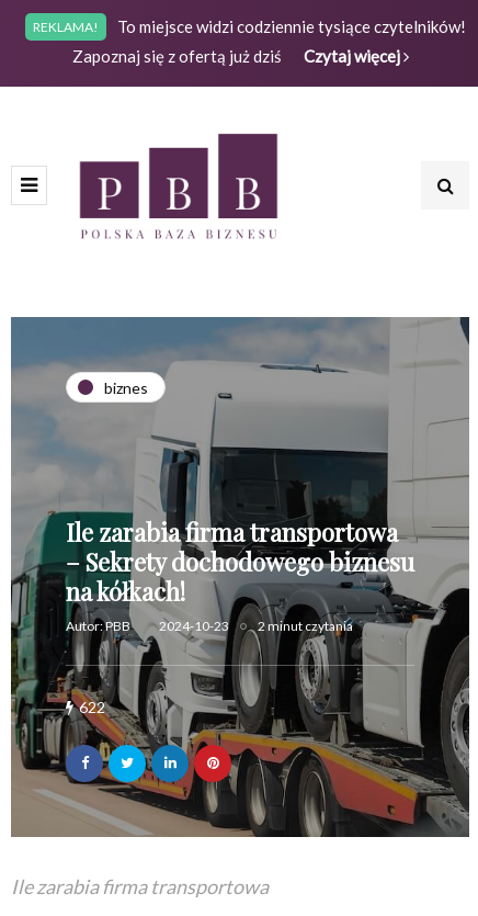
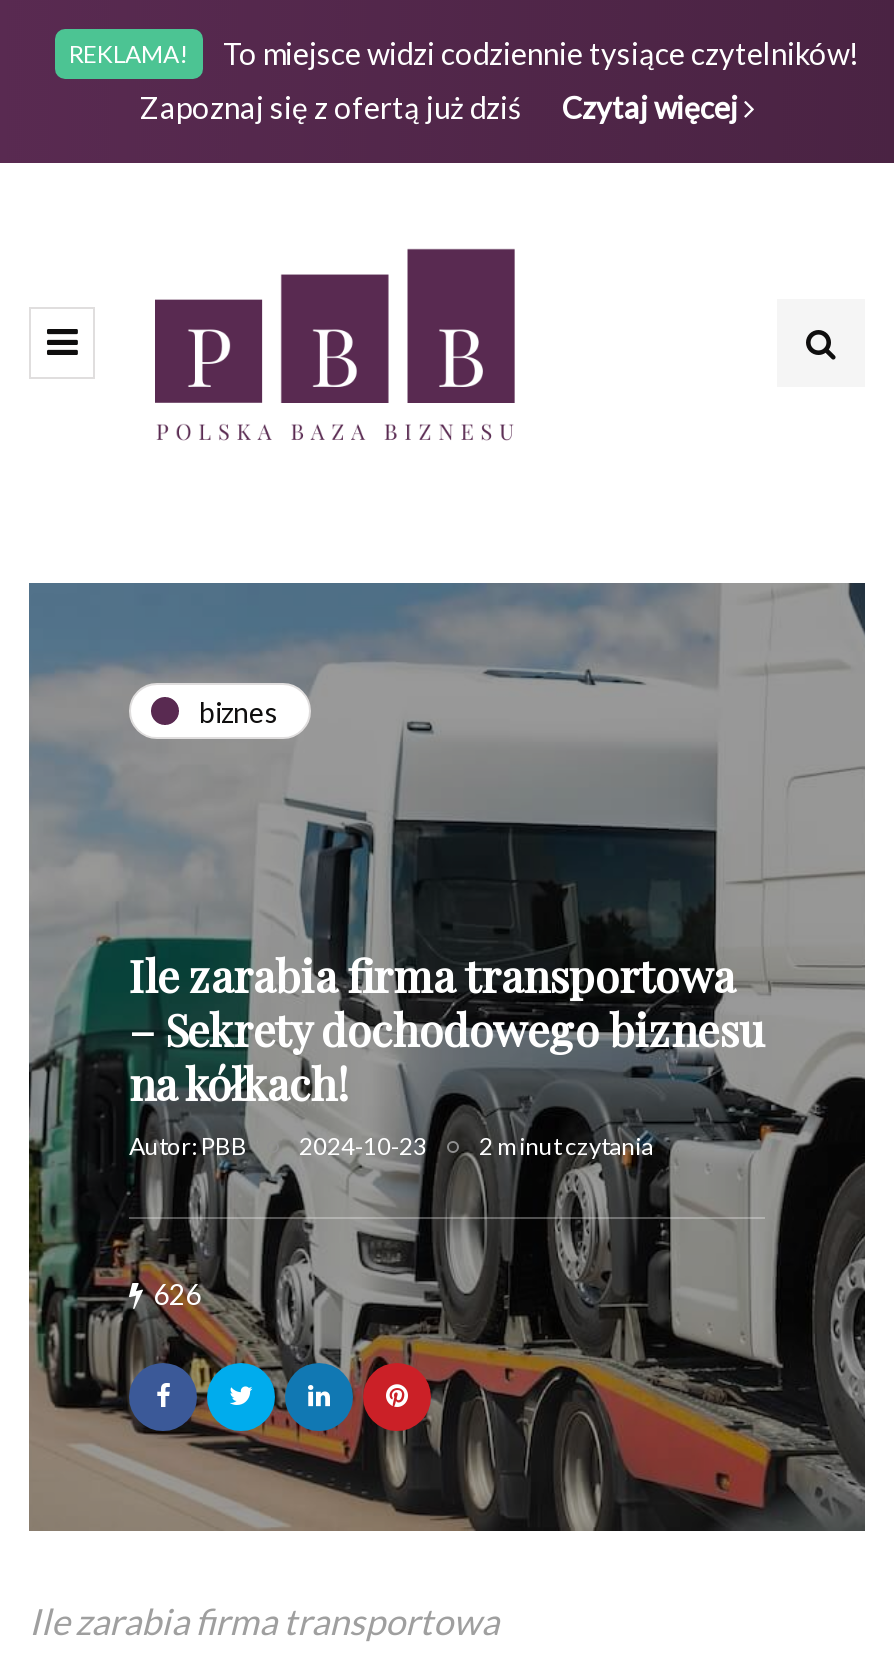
[79,698,105,716] 622 -> [153,1277,201,1311] 626

